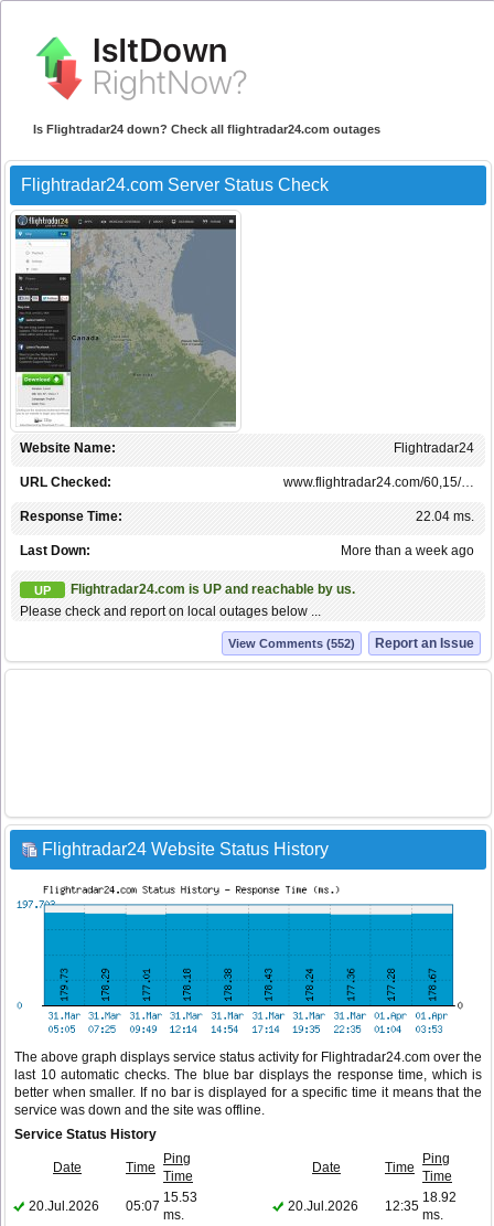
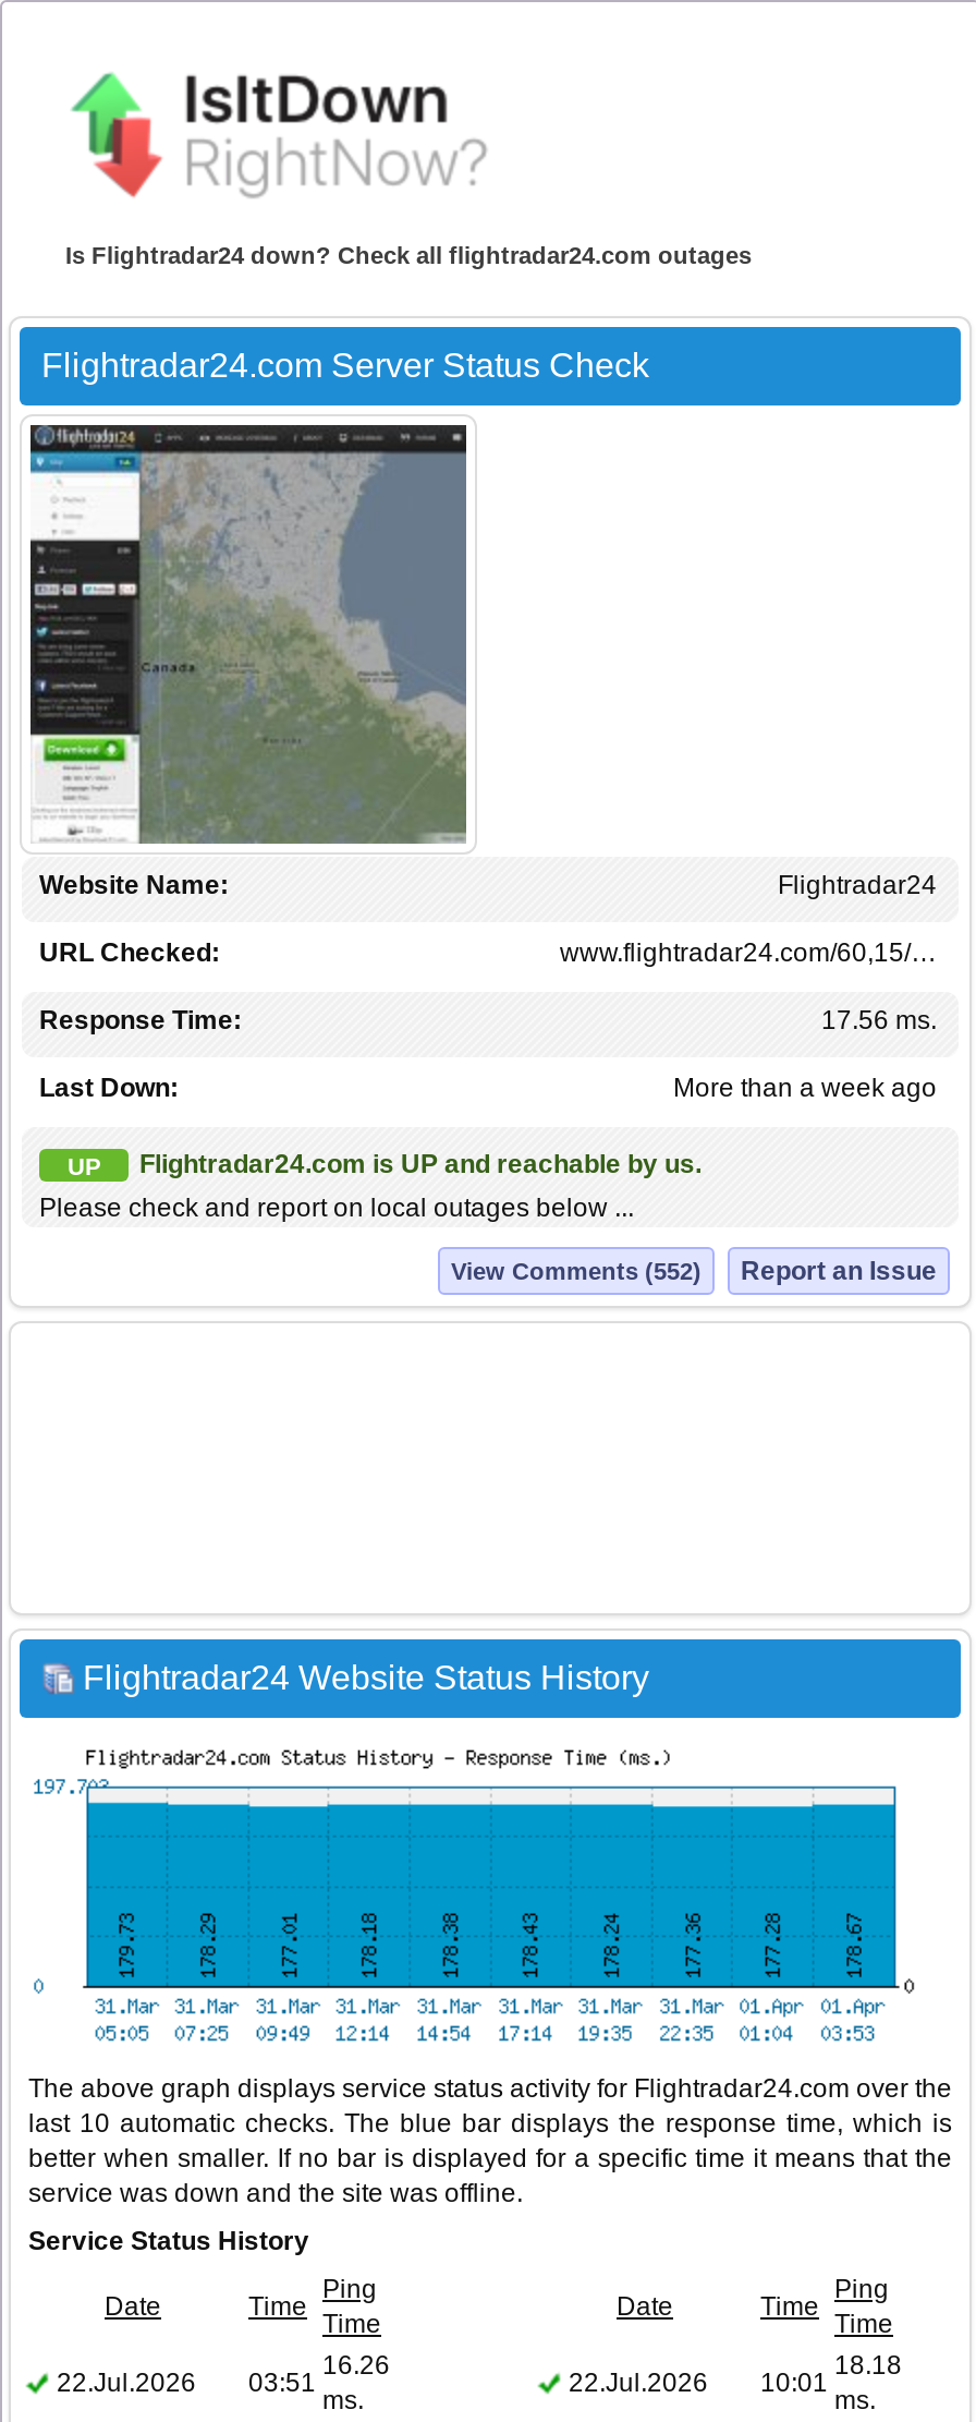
[416,509,474,525] 22.04 ms. -> [821,1006,937,1036] 17.56 ms.
[163,1190,197,1205] 15.53 -> [322,2350,390,2381] 16.26
[422,1190,457,1205] 18.92 -> [834,2350,902,2381] 18.18
[29,1198,160,1214] 20.Jul.2026 | 05:07 -> [57,2367,316,2398] 22.Jul.2026 | 03:51
[288,1198,419,1214] 20.Jul.2026 | 12:35 -> [569,2367,828,2398] 22.Jul.2026 | 10:01

